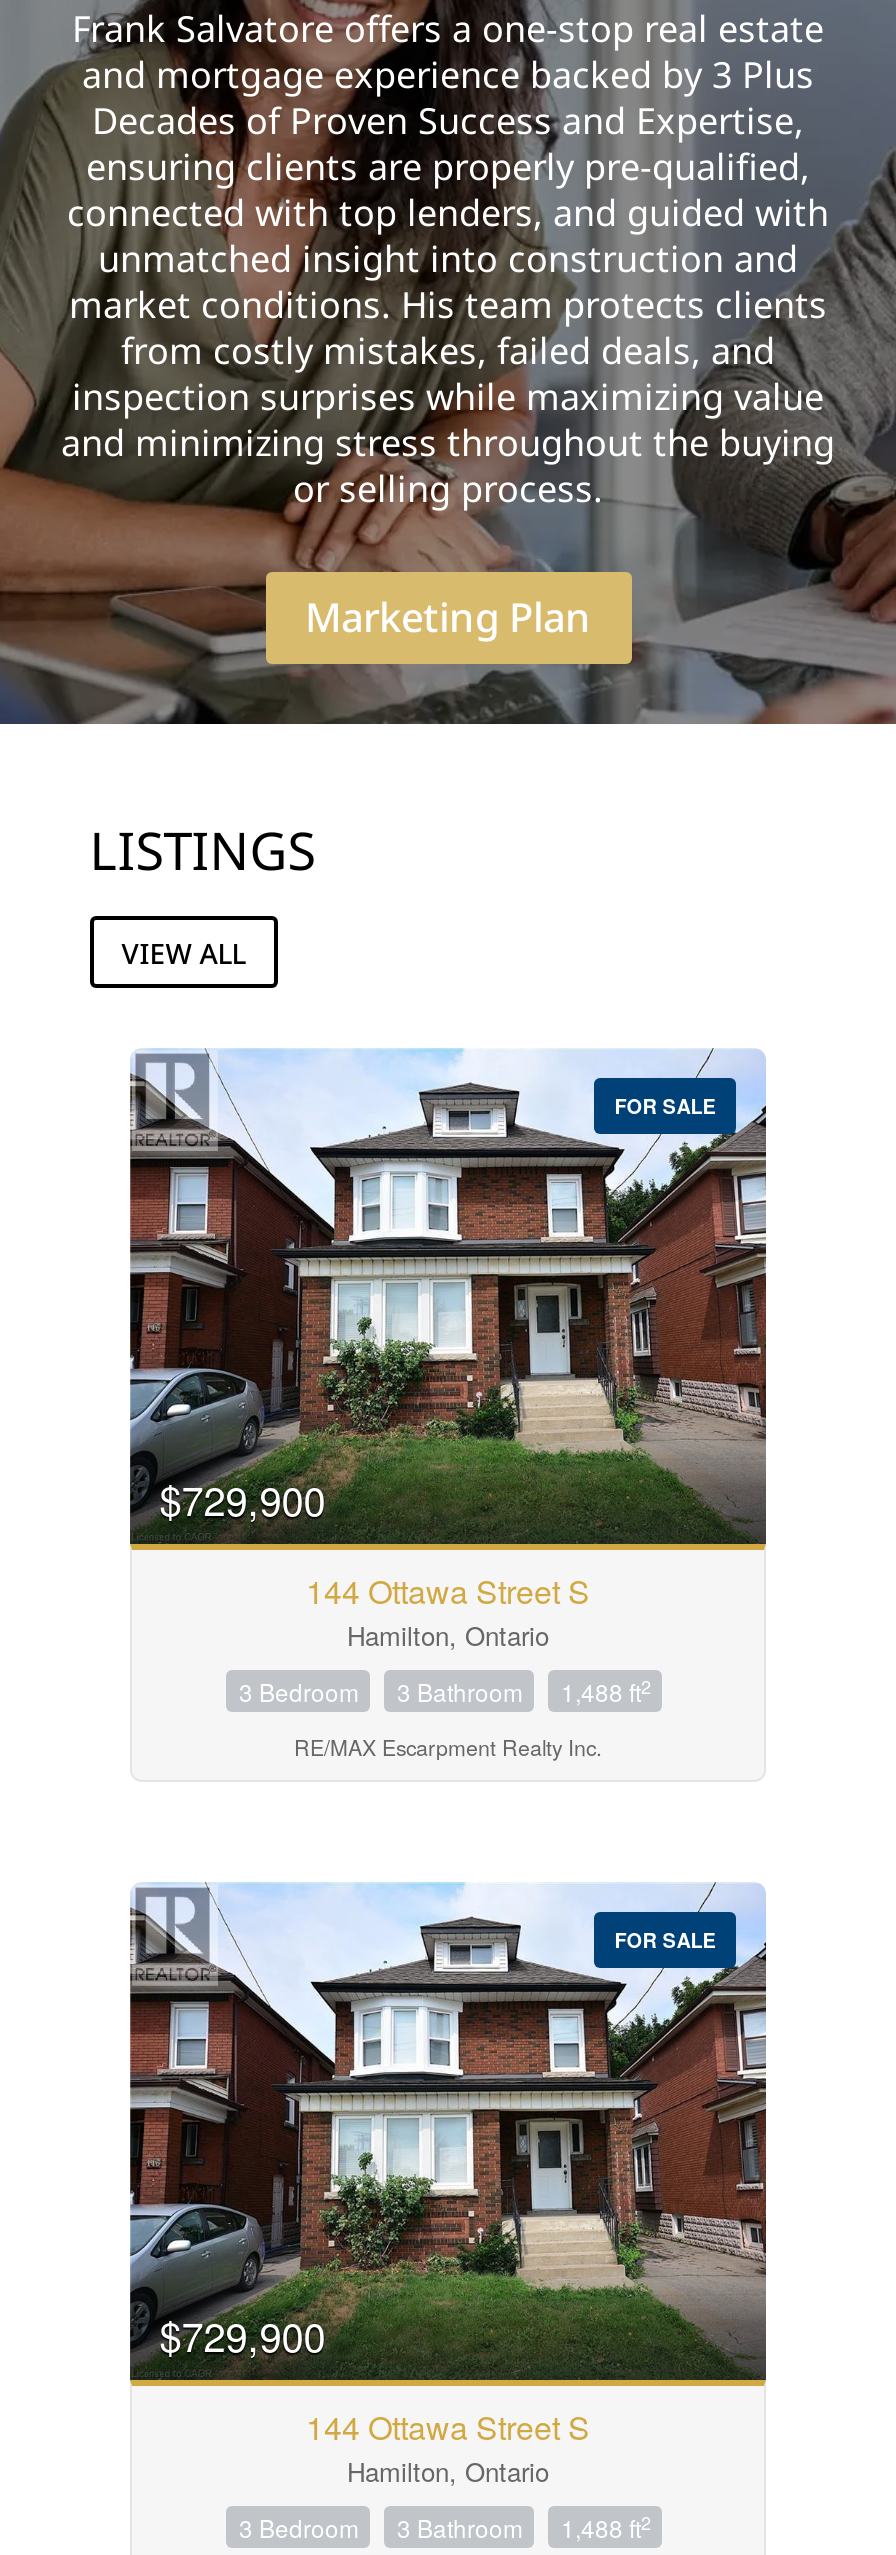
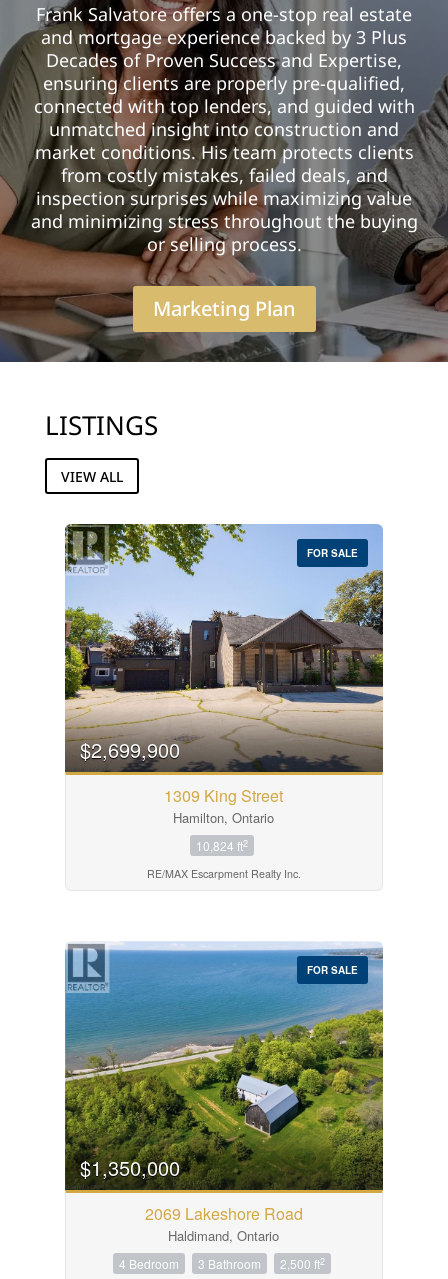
[128,1048,768,1544] [image] | $729,900 -> [64,523,384,772] [image] | $2,699,900
[306,1569,590,1615] 144 Ottawa Street S -> [164,784,283,807] 1309 King Street
[239,1674,651,1709] 3 Bedroom | 3 Bathroom | 1,488 ft2 -> [196,837,248,854] 10,824 ft2
[128,1884,768,2374] [image] | $729,900 -> [64,943,384,1185] [image] | $1,350,000
[306,2404,590,2490] 144 Ottawa Street S | Hamilton, Ontario -> [145,1202,303,1245] 2069 Lakeshore Road | Haldimand, Ontario
[239,2510,359,2544] 3 Bedroom -> [119,1255,179,1272] 4 Bedroom
[561,2509,651,2544] 1,488 ft2 -> [280,1255,325,1272] 2,500 ft2

